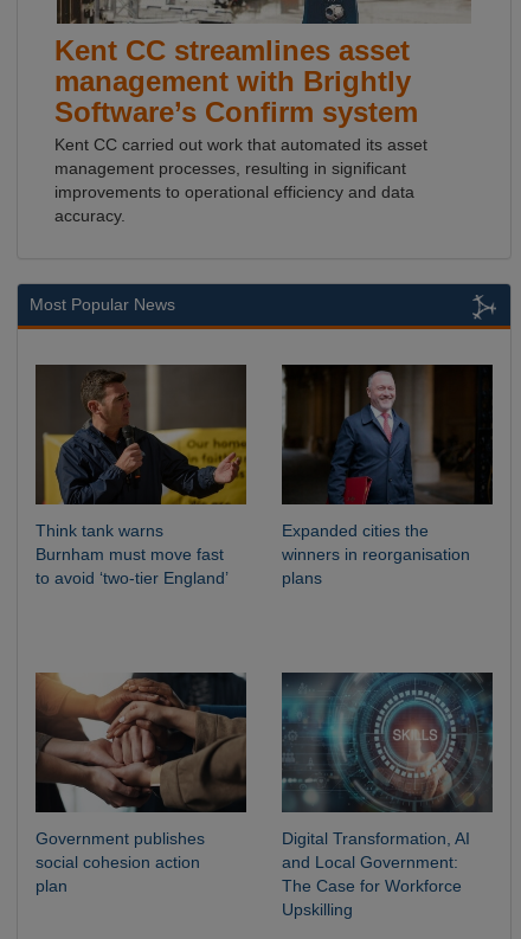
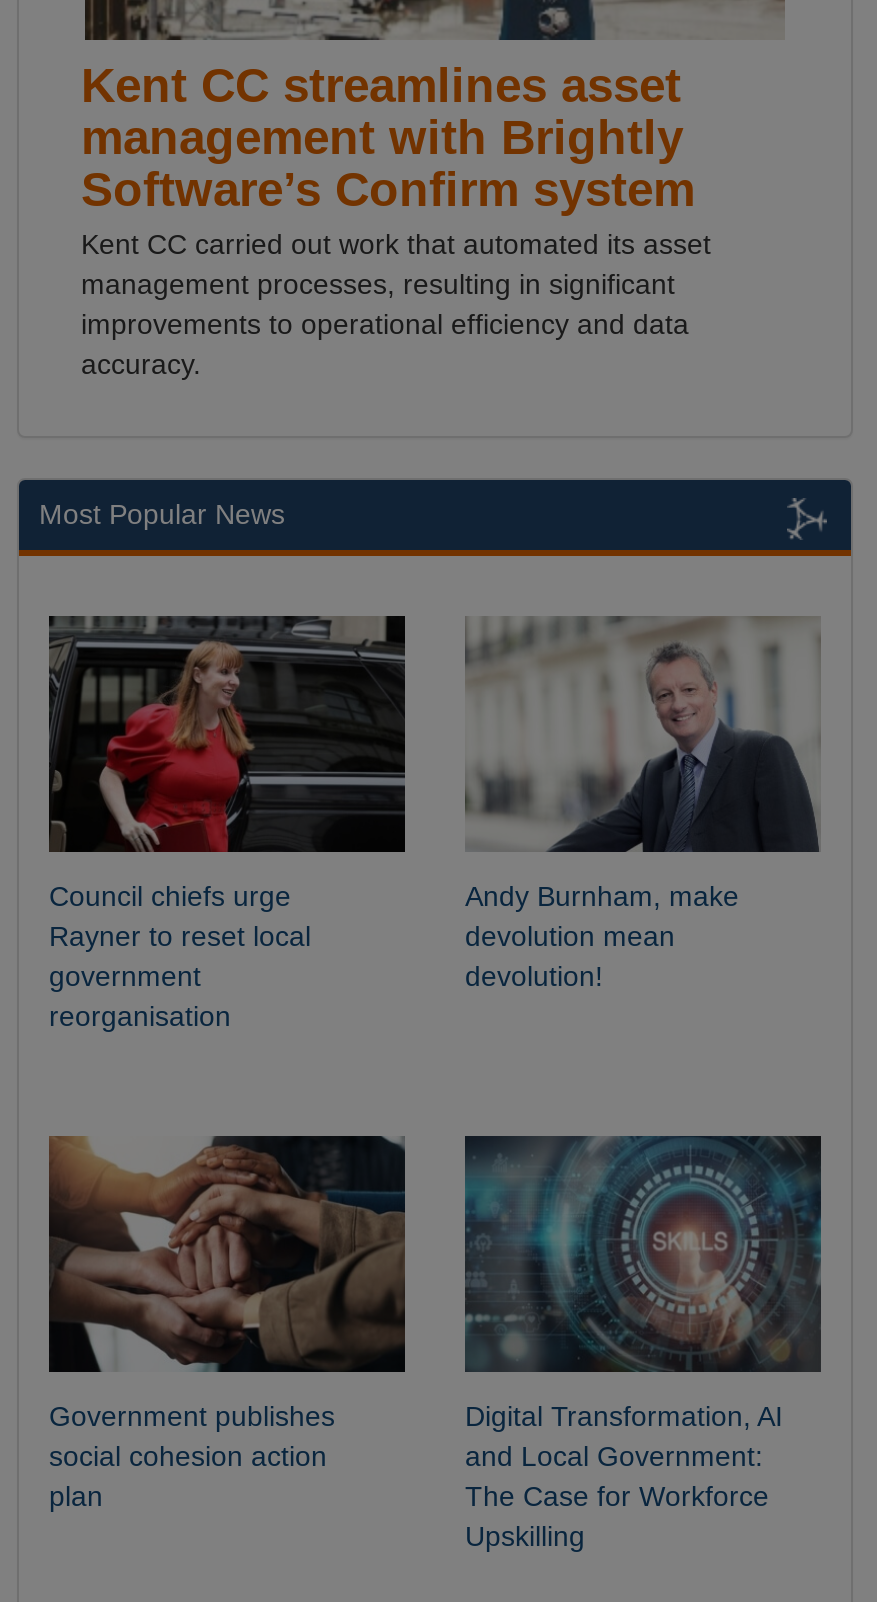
[36,365,247,588] [image] | Think tank warns | Burnham must move fast | to avoid ‘two-tier England’ -> [49,614,407,1033] [image] | Council chiefs urge | Rayner to reset local | government | reorganisation
[281,364,494,588] [image] | Expanded cities the | winners in reorganisation | plans -> [465,616,821,993] [image] | Andy Burnham, make | devolution mean | devolution!

